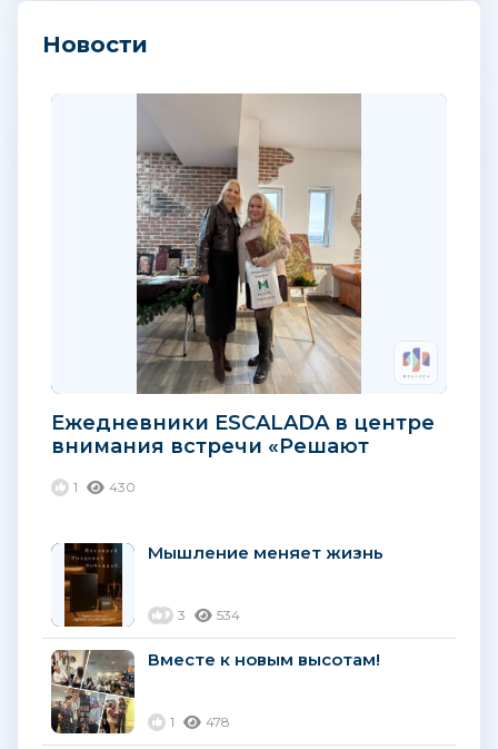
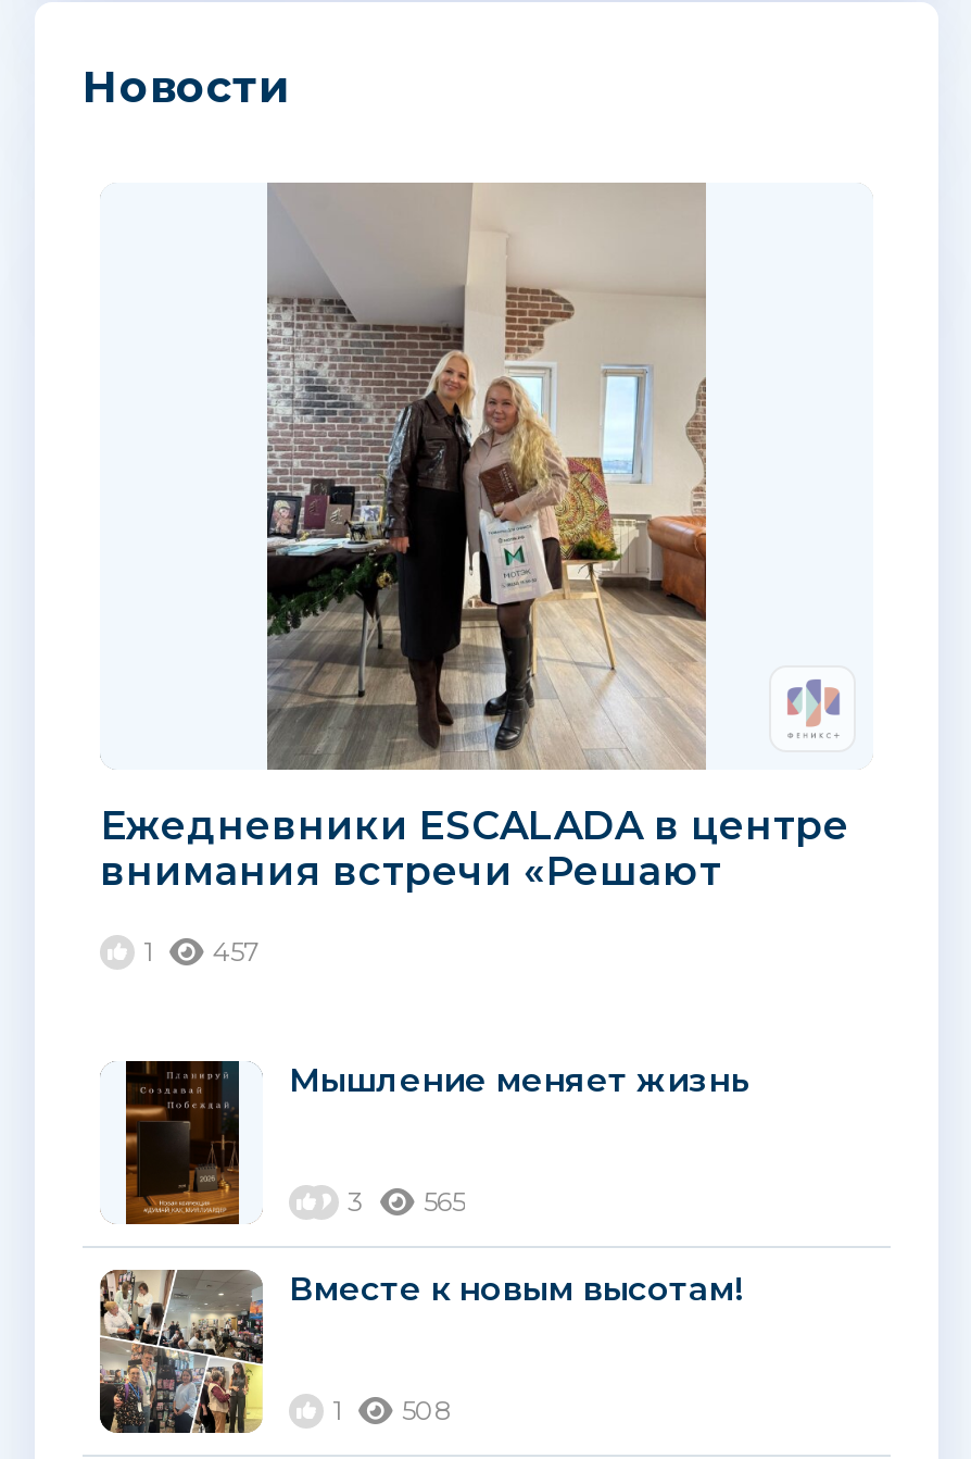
[73,479,136,495] 1 430 -> [143,935,258,968] 1 457
[178,607,240,623] 3 534 -> [348,1185,465,1218] 3 565
[170,713,230,730] 1 478 -> [332,1394,452,1426] 1 508

